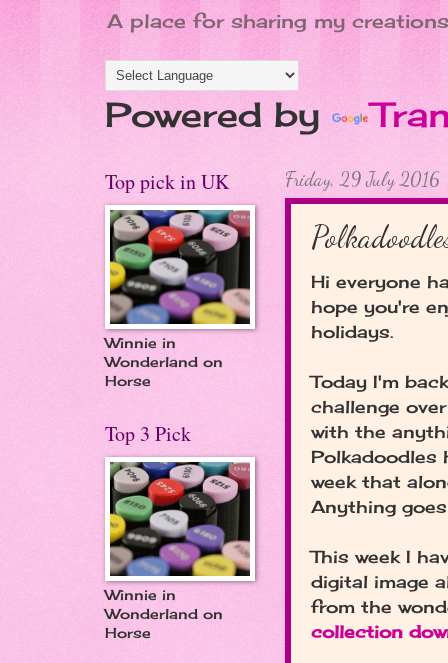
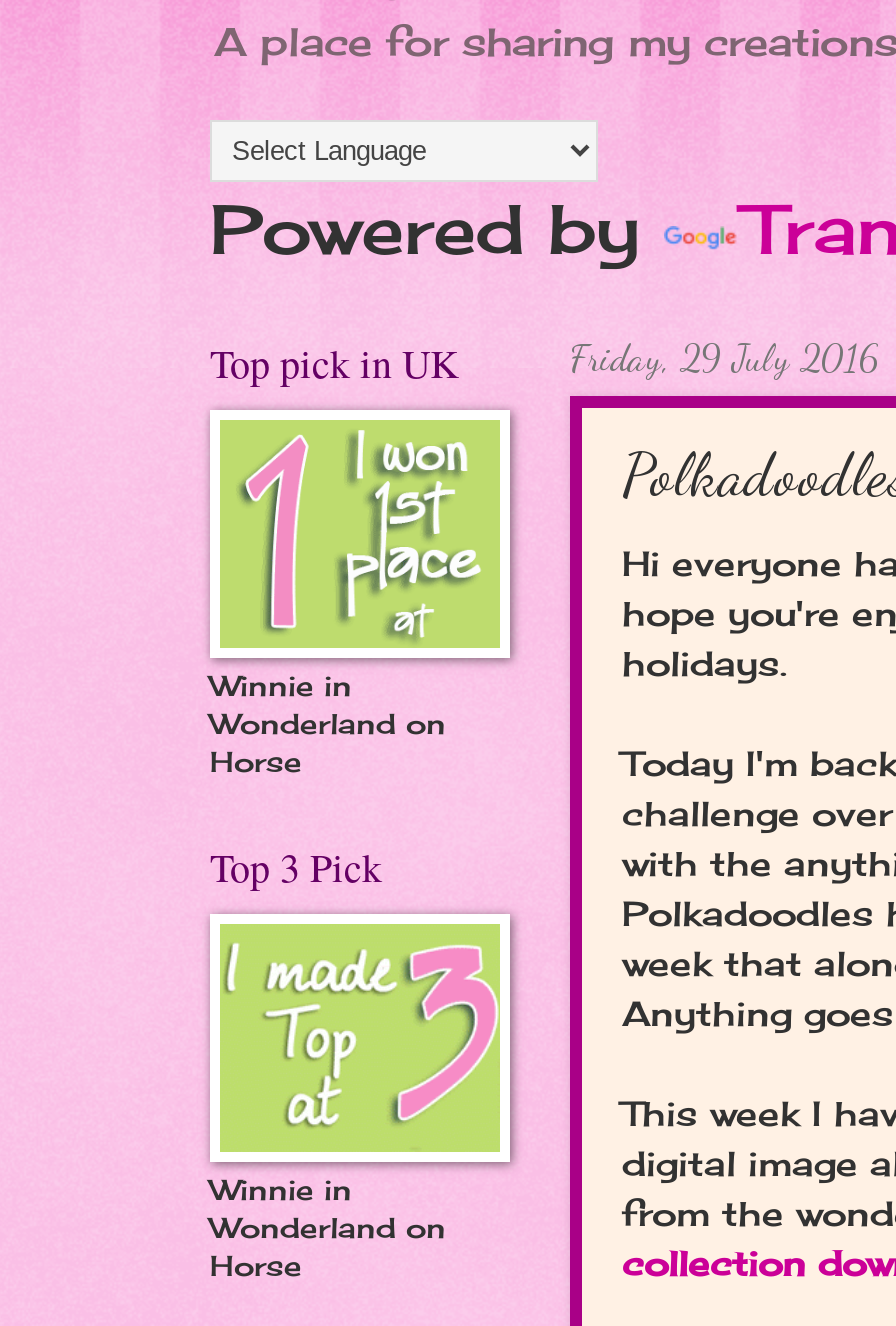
[109,209,251,325] [image] -> [218,418,502,650] [image]
[109,461,251,577] [image] -> [218,922,502,1154] [image]

